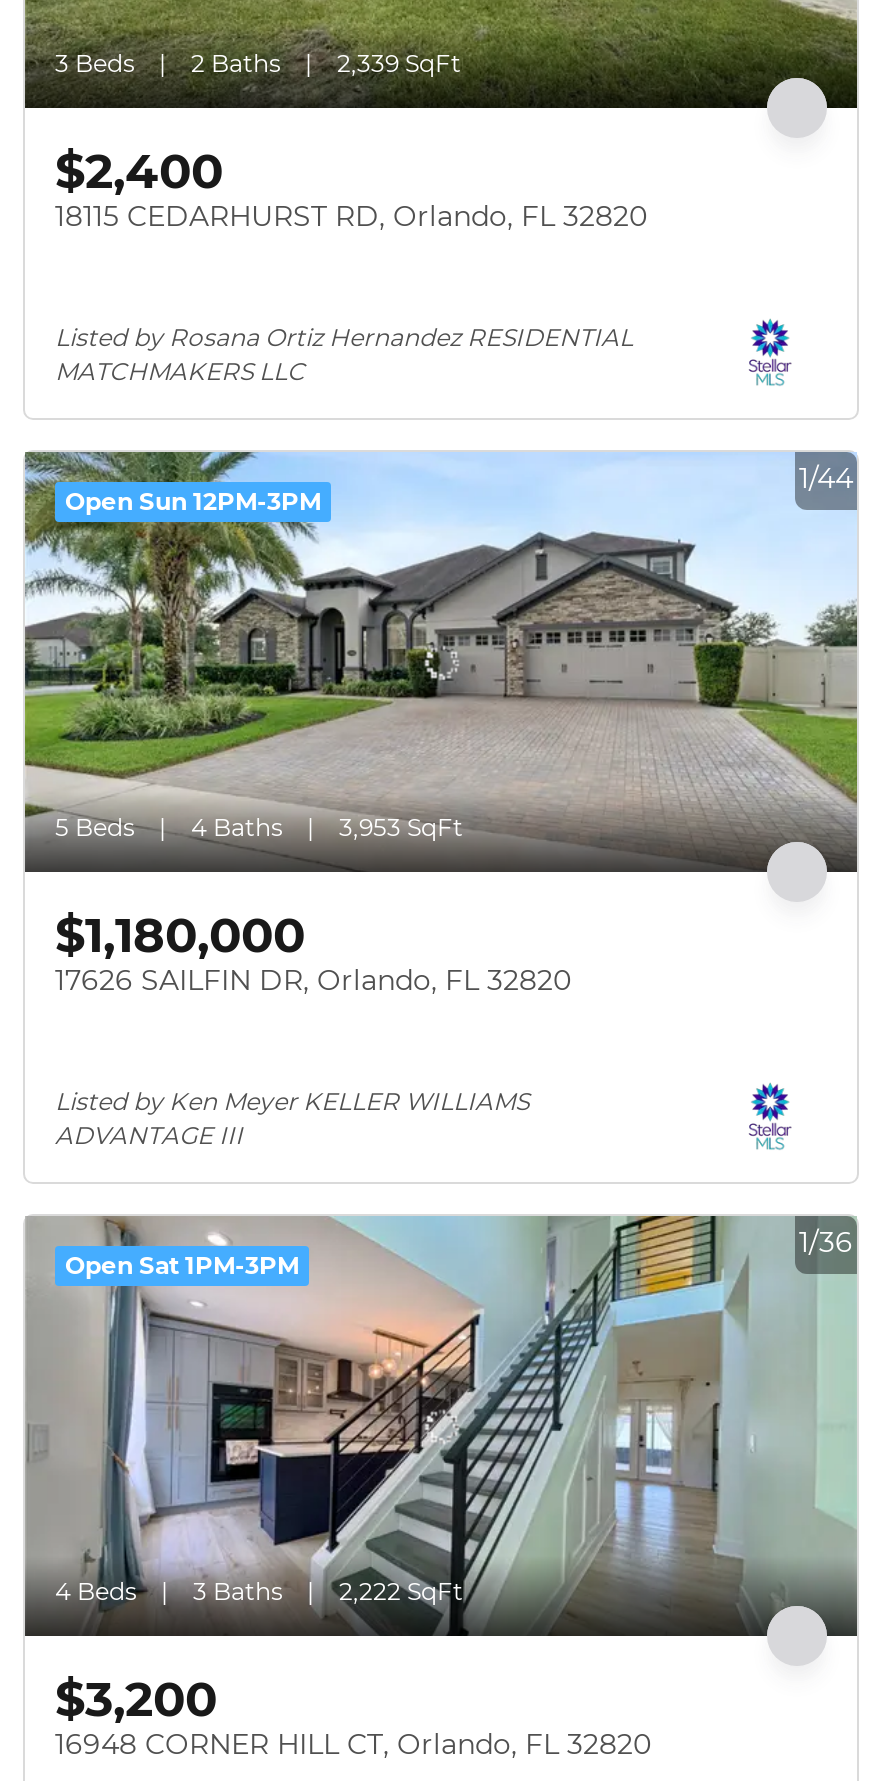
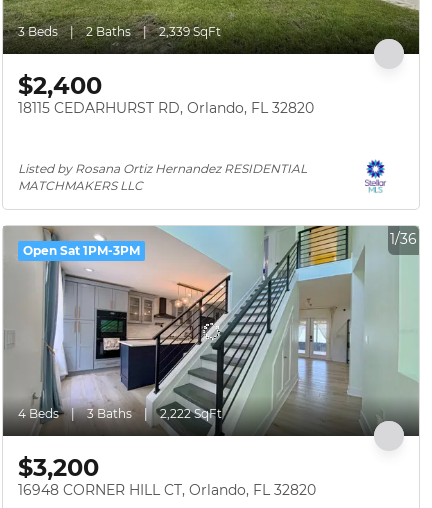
[25,452,857,872] [image] | 5 Beds | 4 Baths | 3,953 SqFt -> none
[65,460,853,516] 1/44 | Open Sun 12PM-3PM -> none
[55,906,571,1150] $1,180,000 | 17626 SAILFIN DR, Orlando, FL 32820 | Listed by Ken Meyer KELLER WILLIAMS | ADVANTAGE III -> none

